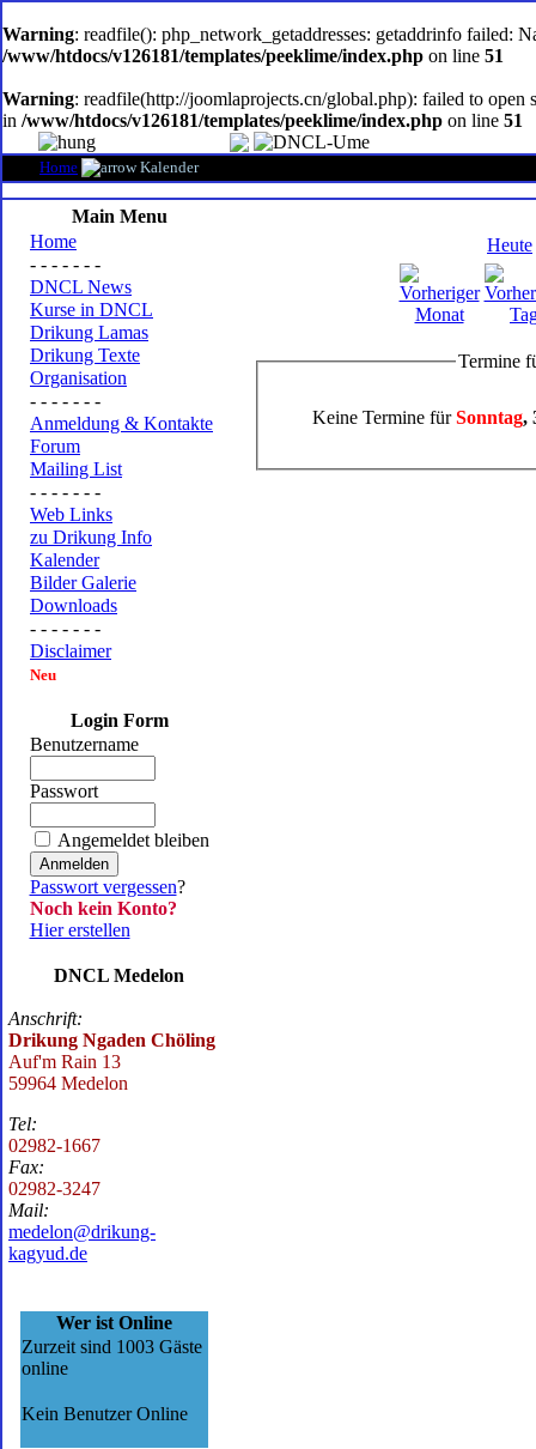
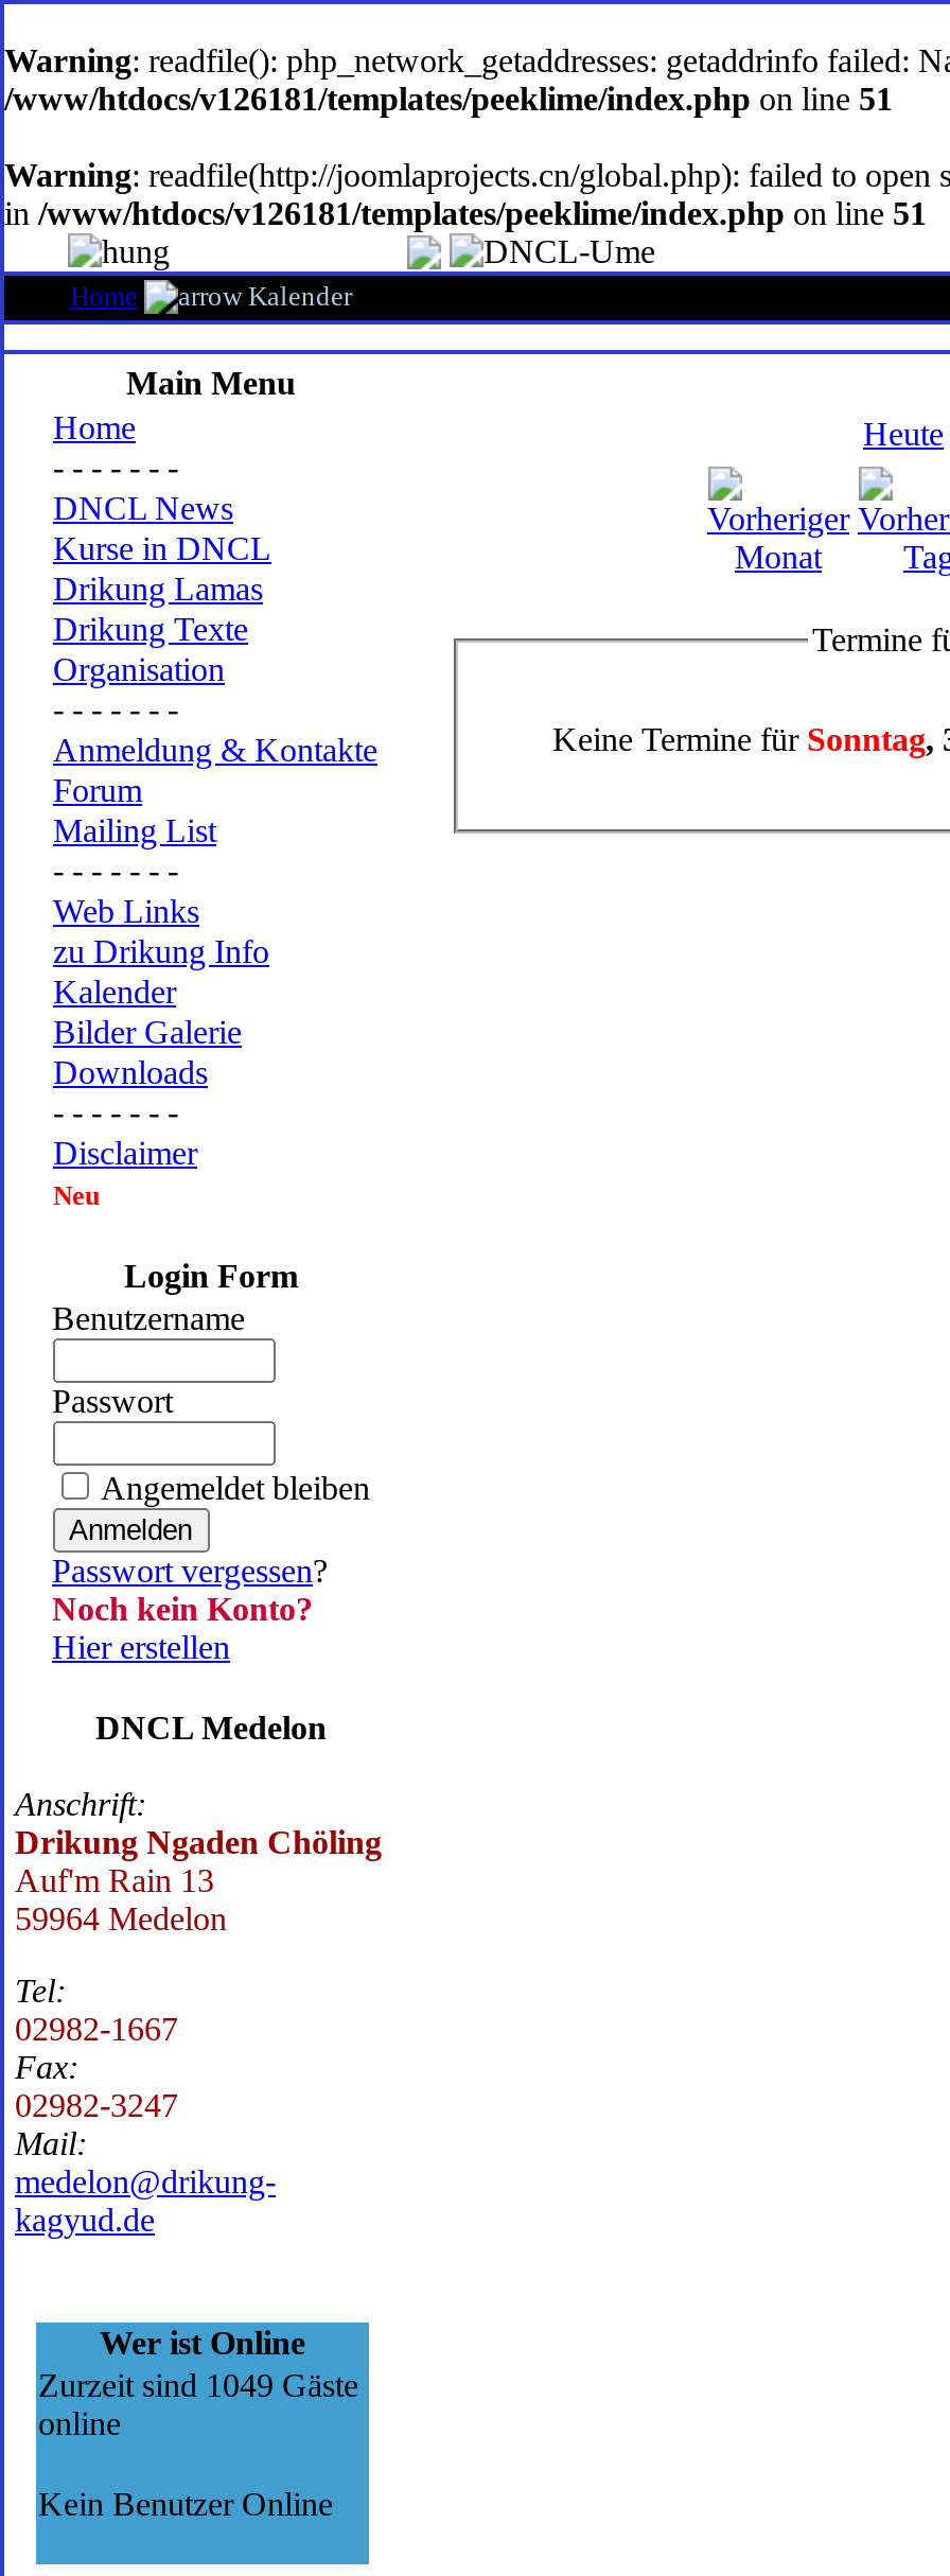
[22,1336,202,1357] Zurzeit sind 1003 Gäste -> [38,2367,358,2403] Zurzeit sind 1049 Gäste

